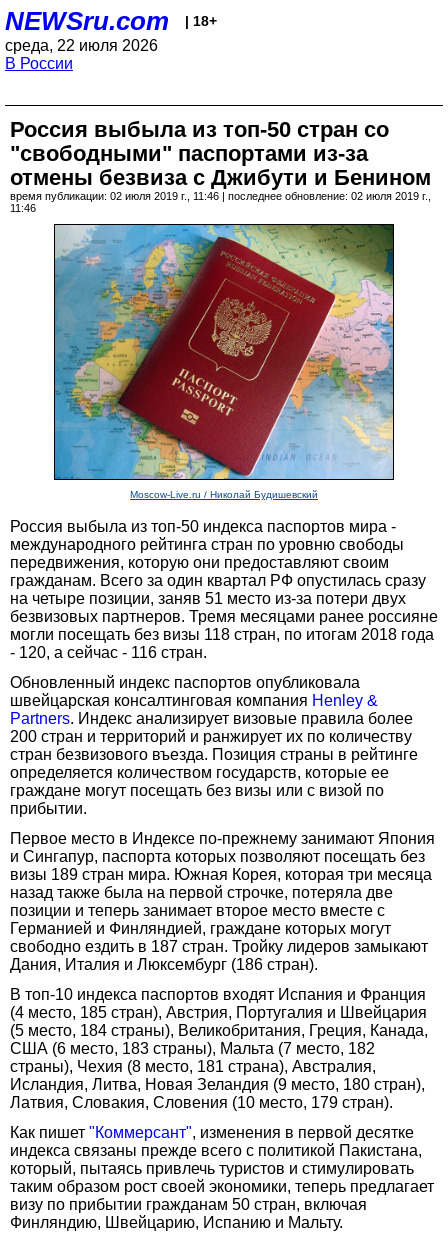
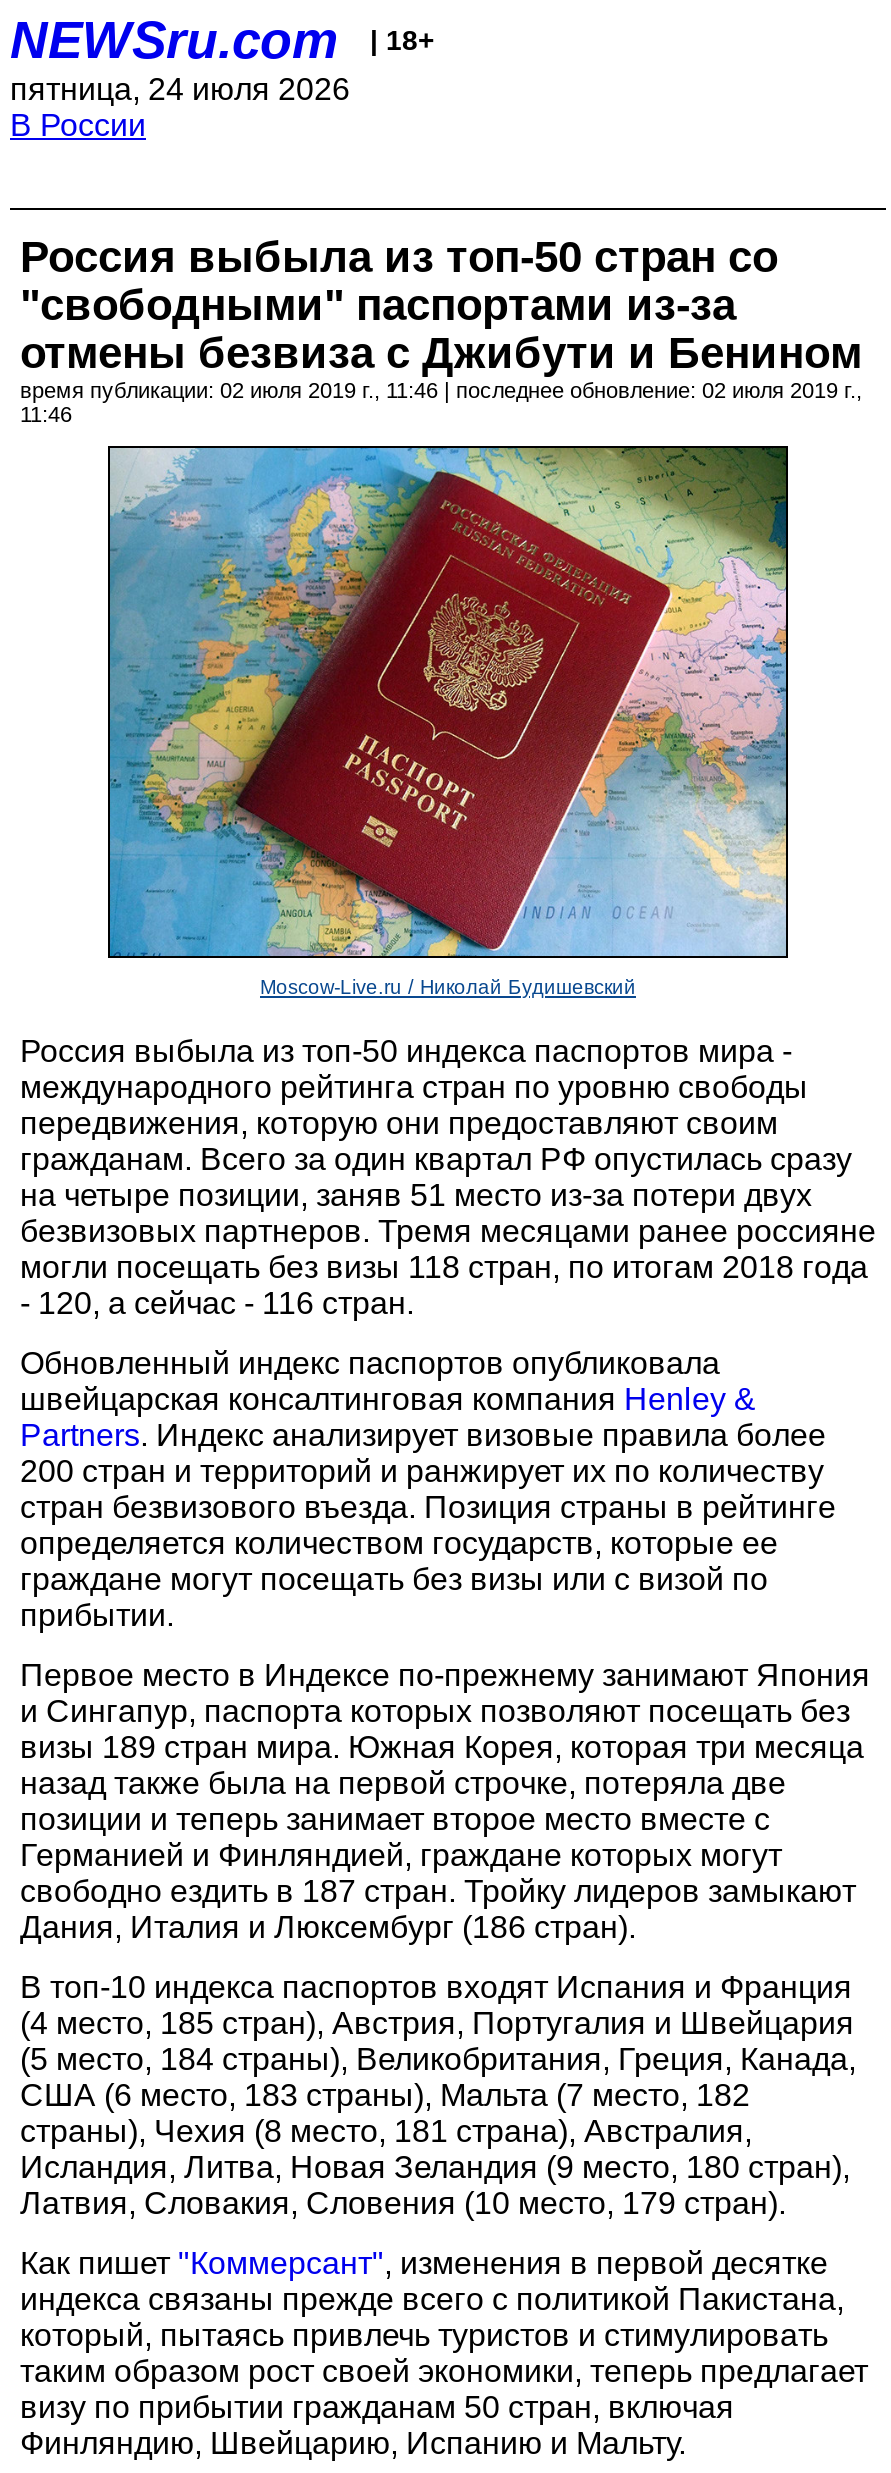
[5,37,158,54] среда, 22 июля 2026 -> [10,72,350,106] пятница, 24 июля 2026

